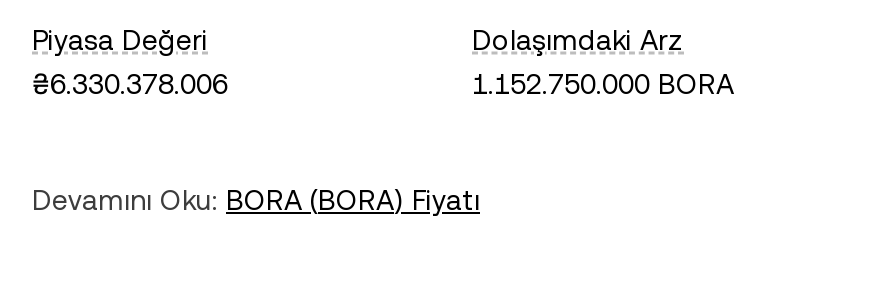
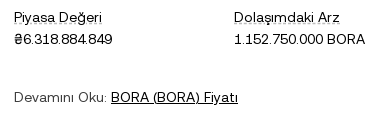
[32,68,228,100] ₴6.330.378.006 -> [14,31,112,47] ₴6.318.884.849

